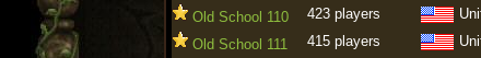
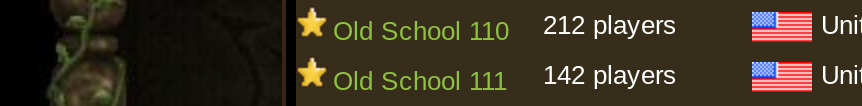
[192,5,380,25] Old School 110 423 players -> [333,10,677,46] Old School 110 212 players
[192,33,380,53] Old School 111 415 players -> [333,60,677,96] Old School 111 142 players

